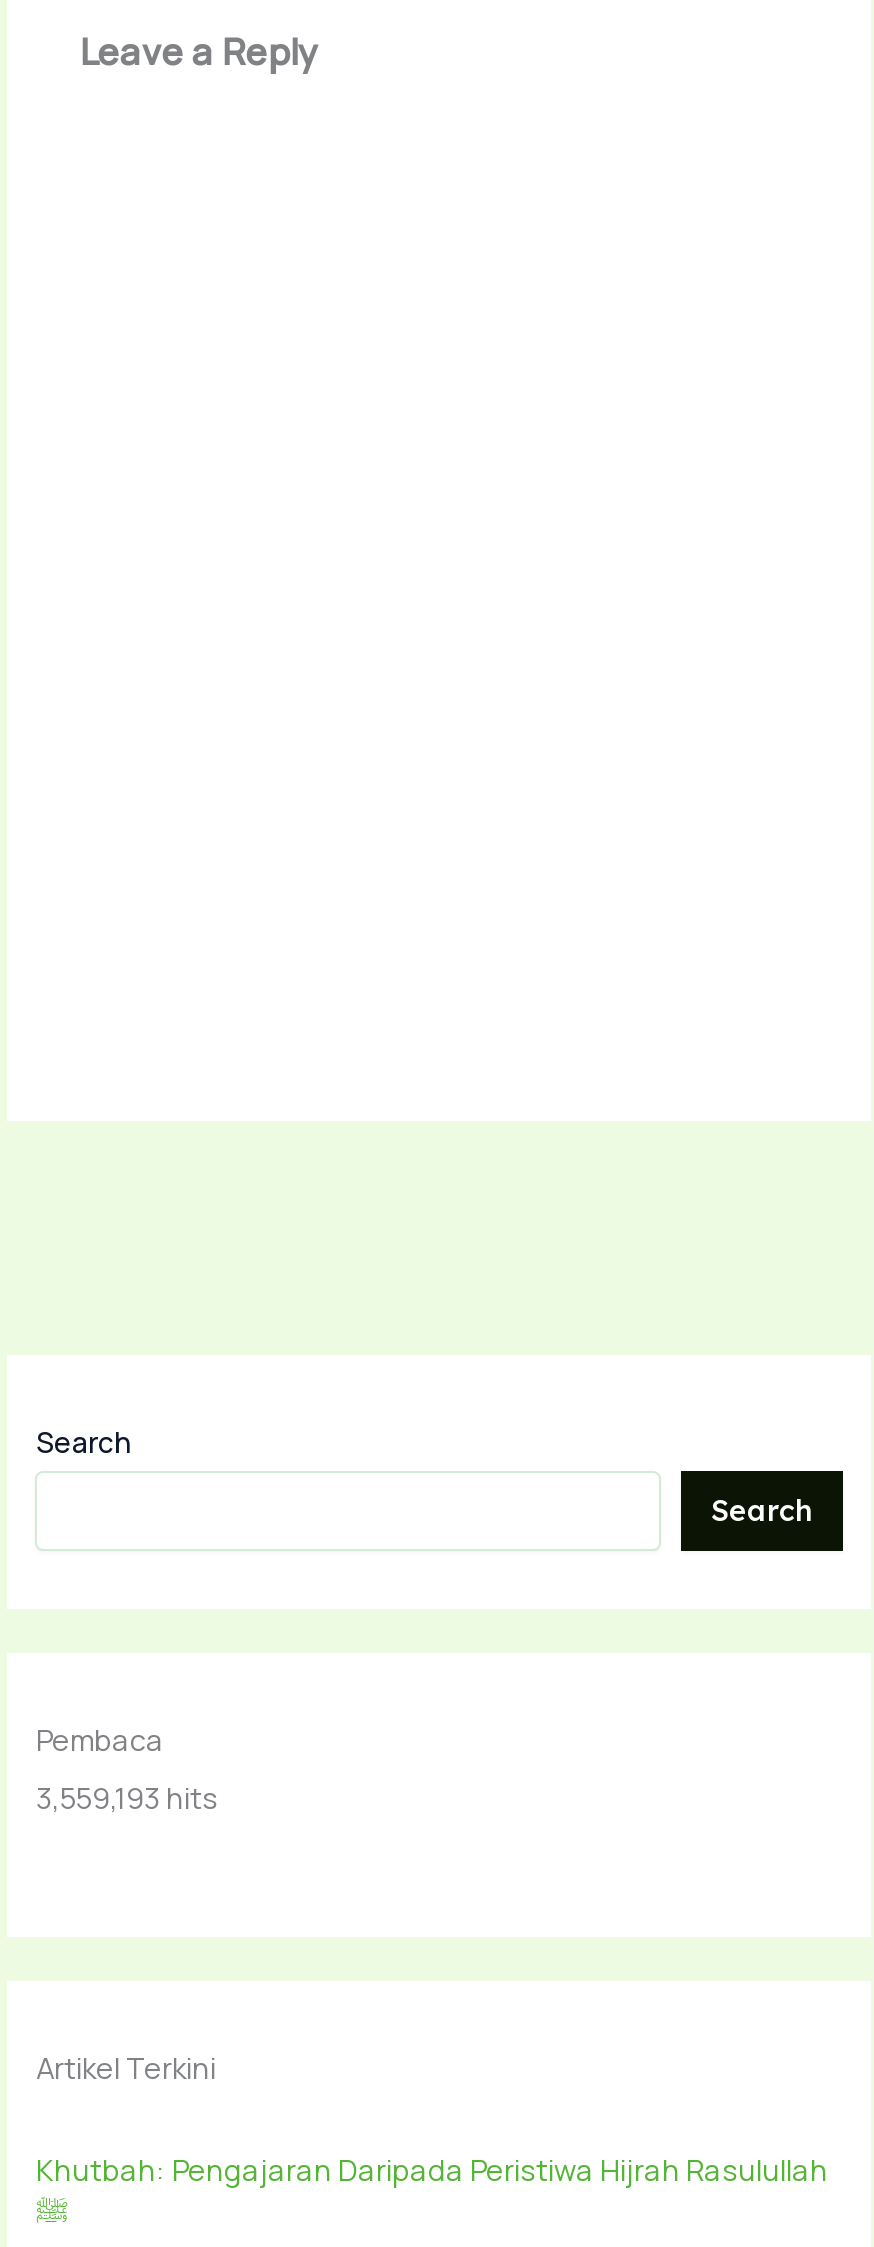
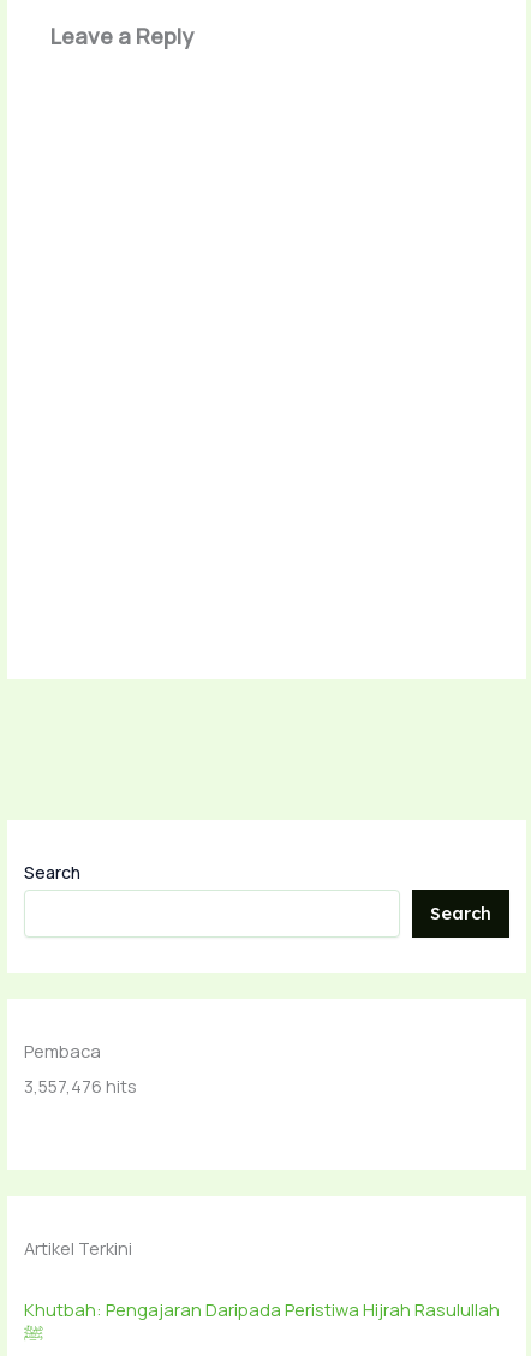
[36,1778,218,1818] 3,559,193 hits -> [25,1074,138,1098] 3,557,476 hits

